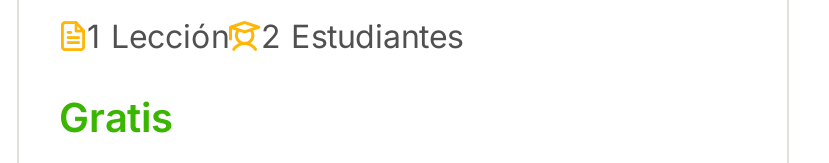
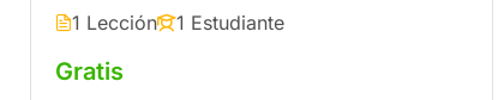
[87,16,463,56] 1 Lección 2 Estudiantes -> [72,11,284,35] 1 Lección 1 Estudiante

